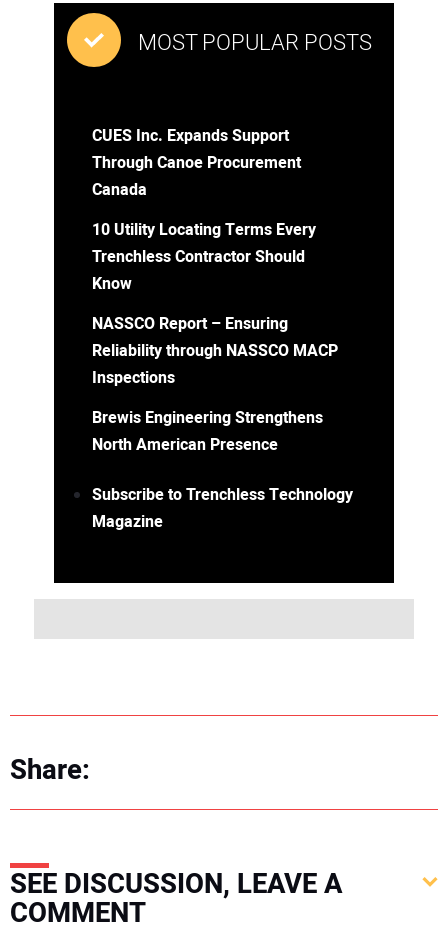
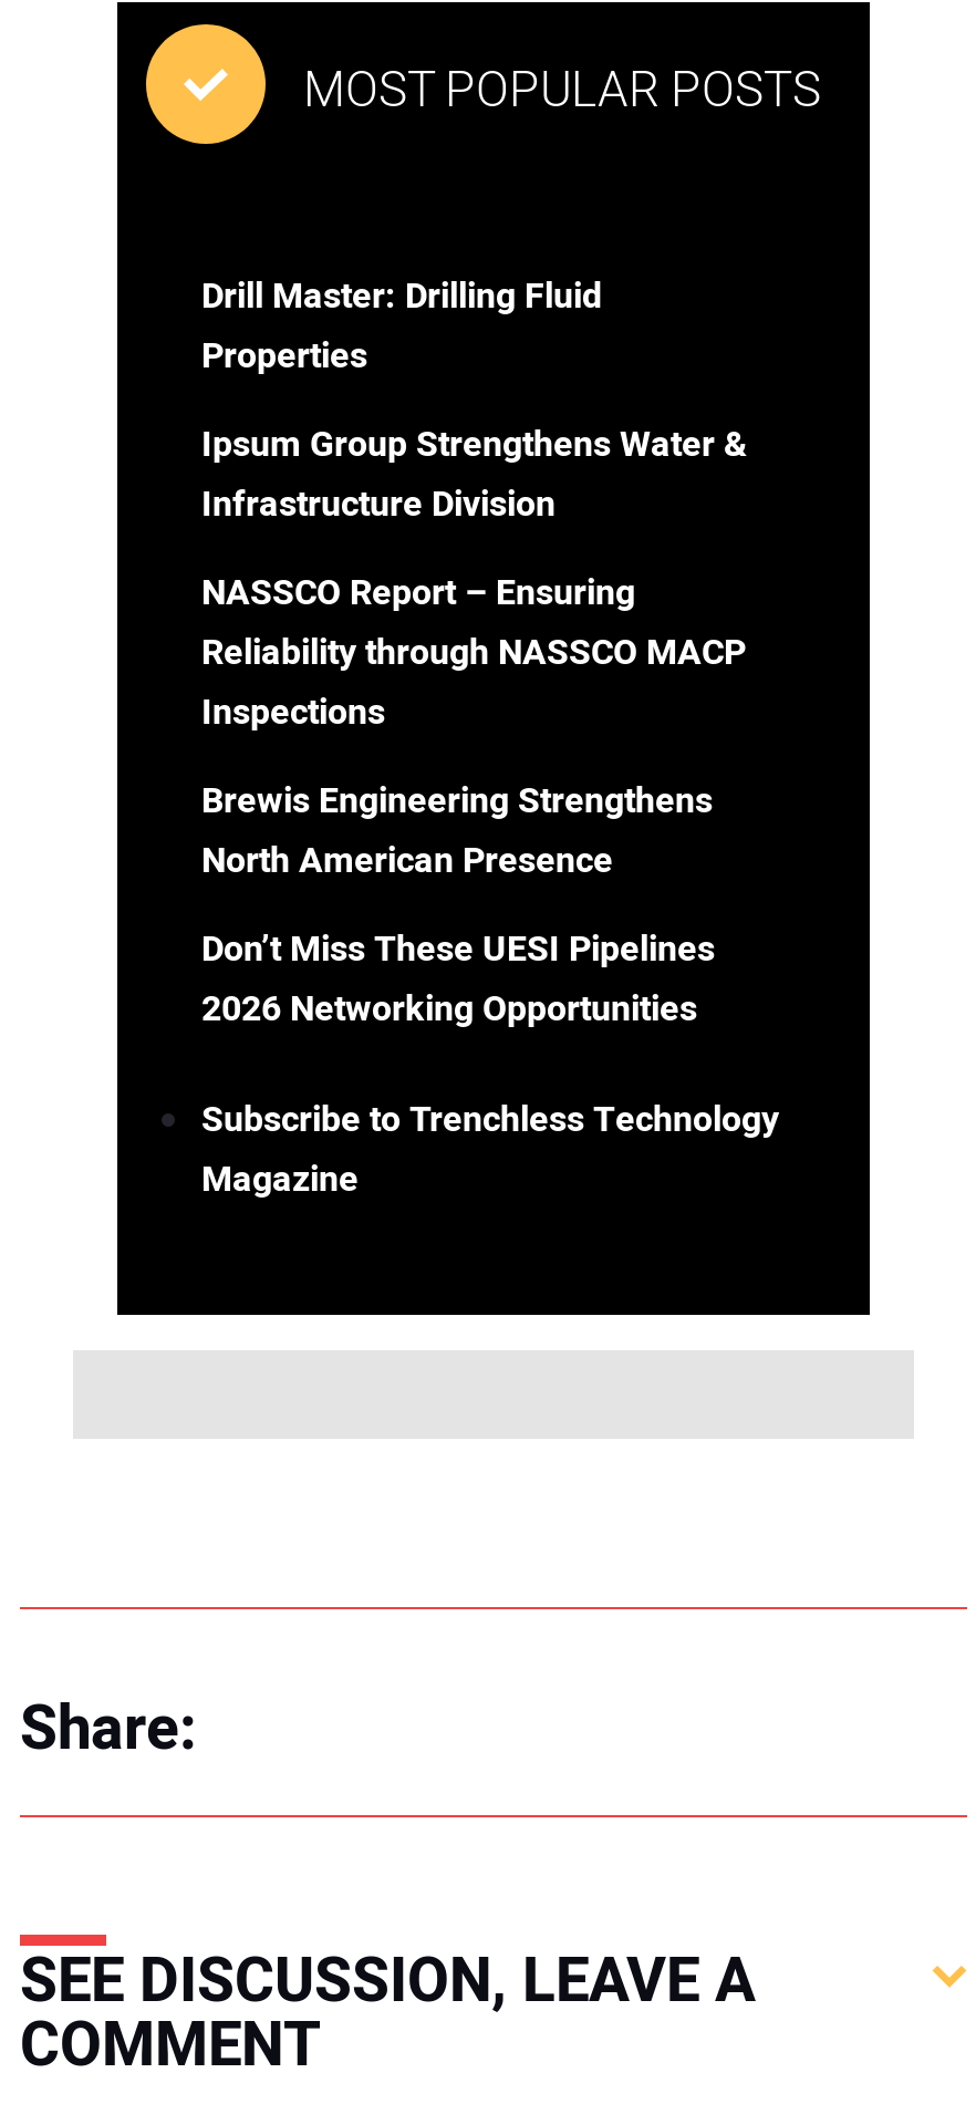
[92,124,301,202] CUES Inc. Expands Support | Through Canoe Procurement | Canada -> [201,271,602,384] Drill Master: Drilling Fluid | Properties
[92,218,316,296] 10 Utility Locating Terms Every | Trenchless Contractor Should | Know -> [201,419,748,532] Ipsum Group Strengthens Water & | Infrastructure Division
moved [92,312,338,457] -> [201,568,746,889]: NASSCO Report – Ensuring | Reliability through NASSCO MACP | Inspections | Brewis Engineering Strengthens | North American Presence
none -> [201,924,715,1037] Don’t Miss These UESI Pipelines | 2026 Networking Opportunities

